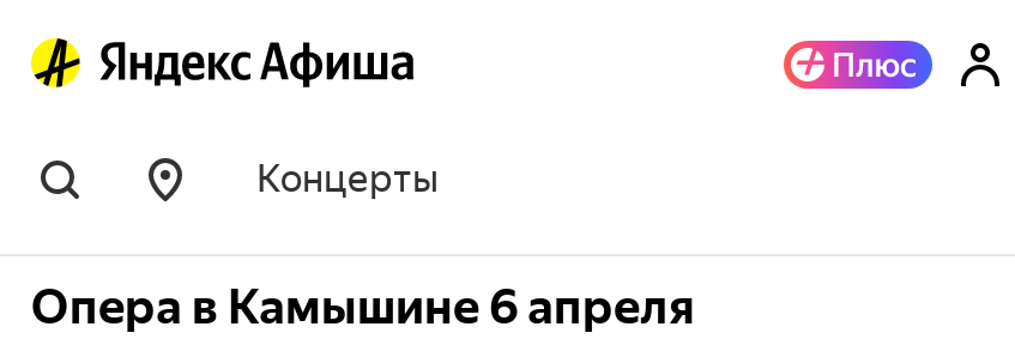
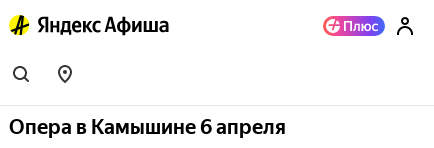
[256,156,439,201] Концерты -> none

